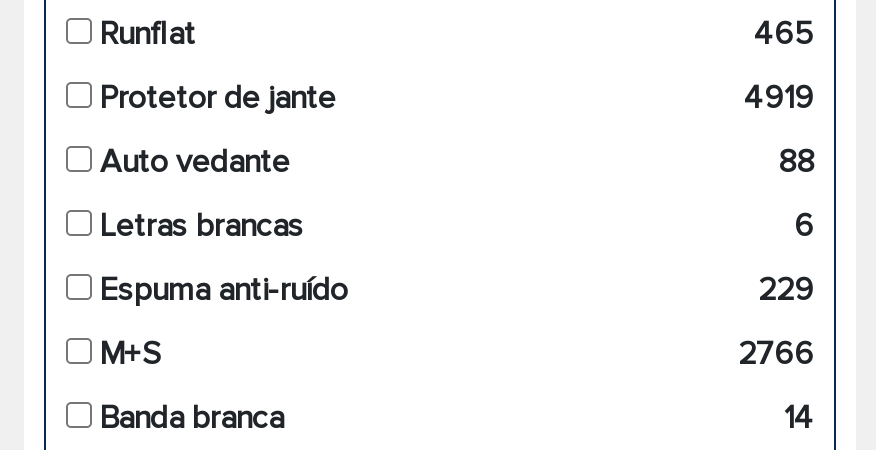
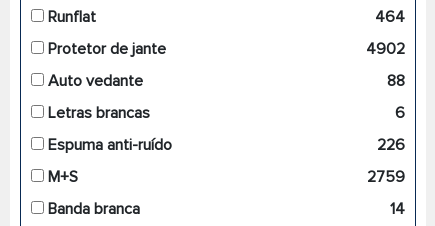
[754,15,814,55] 465 -> [375,7,405,27] 464
[744,79,814,119] 4919 -> [366,39,405,59] 4902
[758,271,814,311] 229 -> [377,135,405,155] 226
[738,335,814,375] 2766 -> [367,167,405,187] 2759

